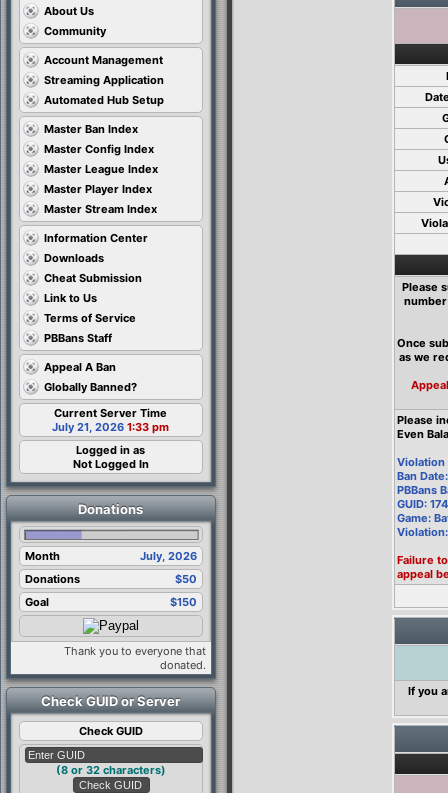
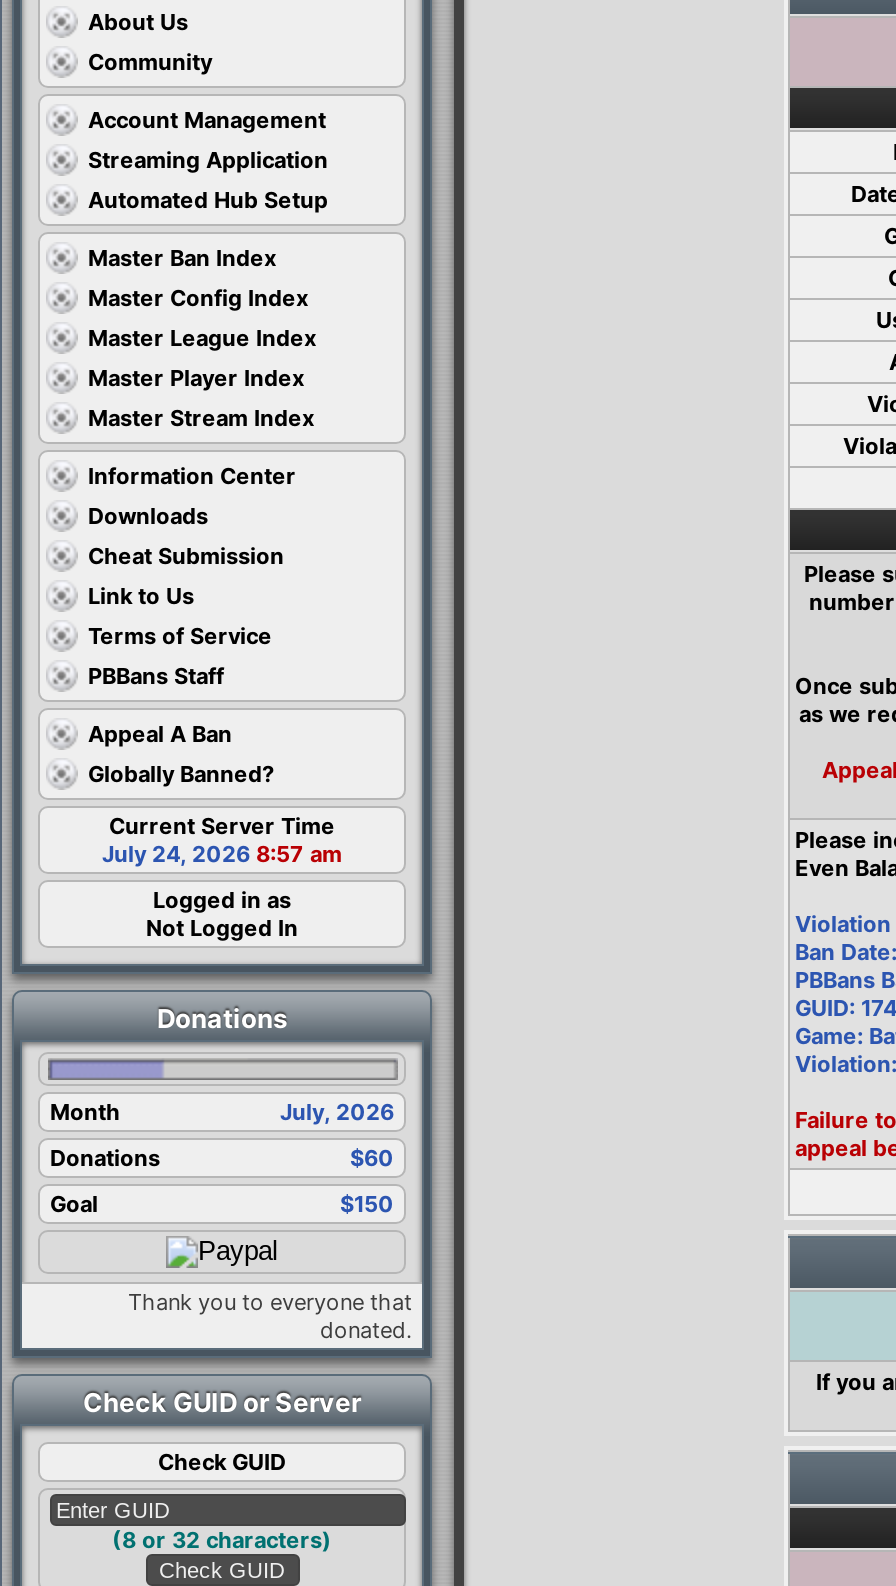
[52,420,169,434] July 21, 2026 1:33 pm -> [102,840,342,868] July 24, 2026 8:57 am
[175,572,197,586] $50 -> [350,1144,394,1172] $60

